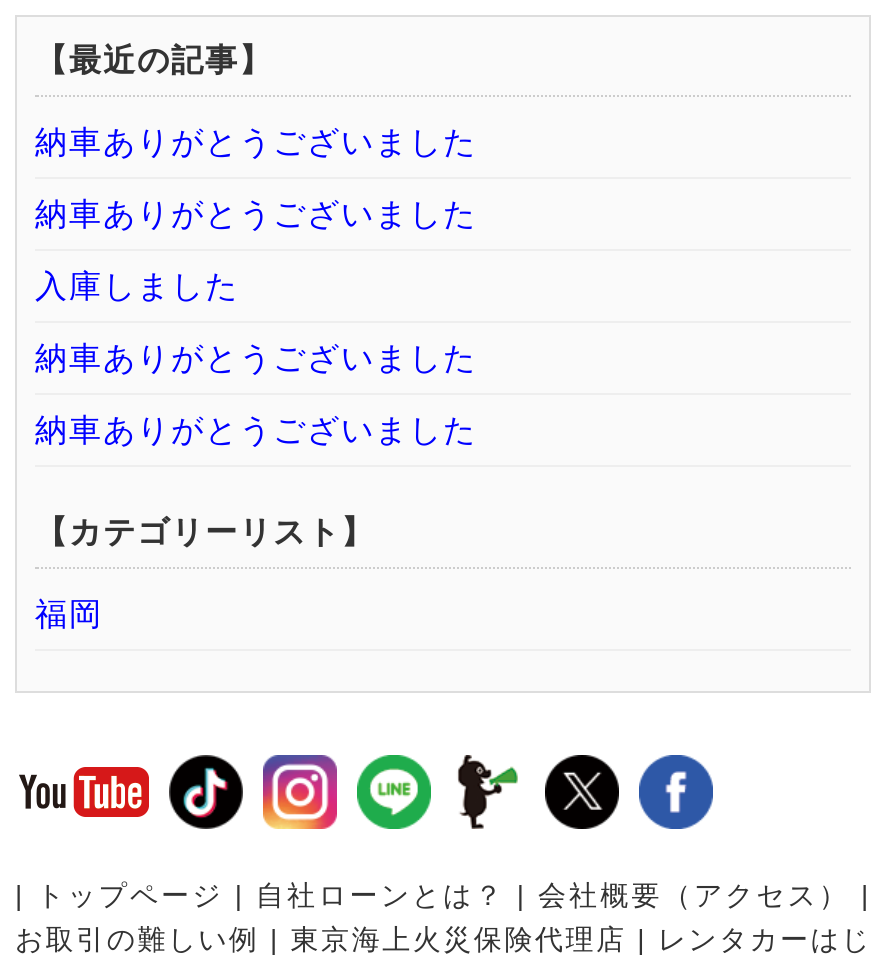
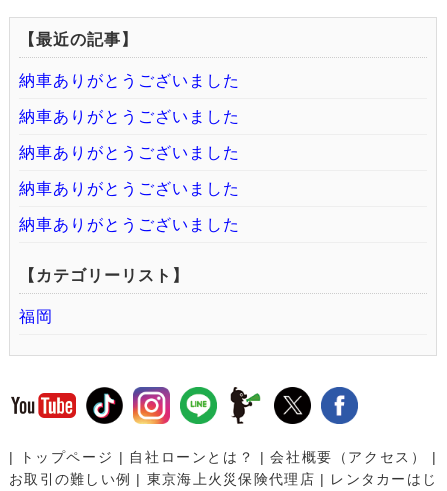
[35,268,239,302] 入庫しました -> [19,144,240,161] 納車ありがとうございました

